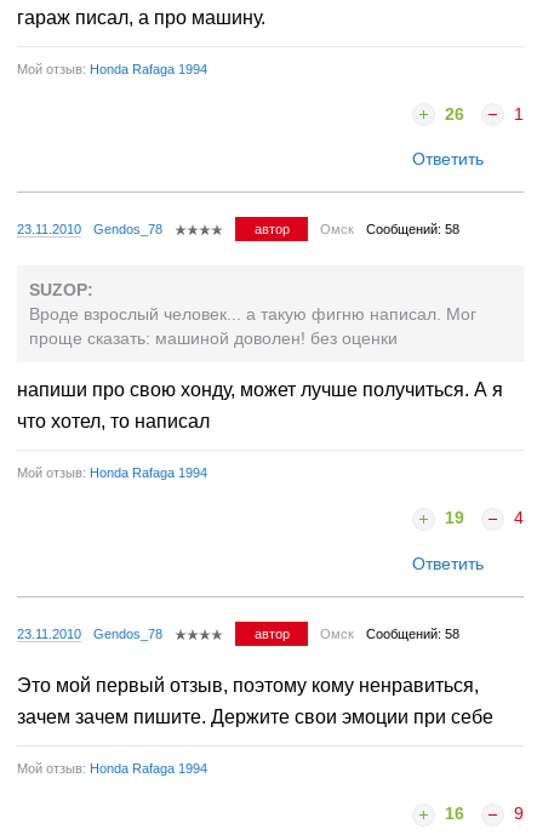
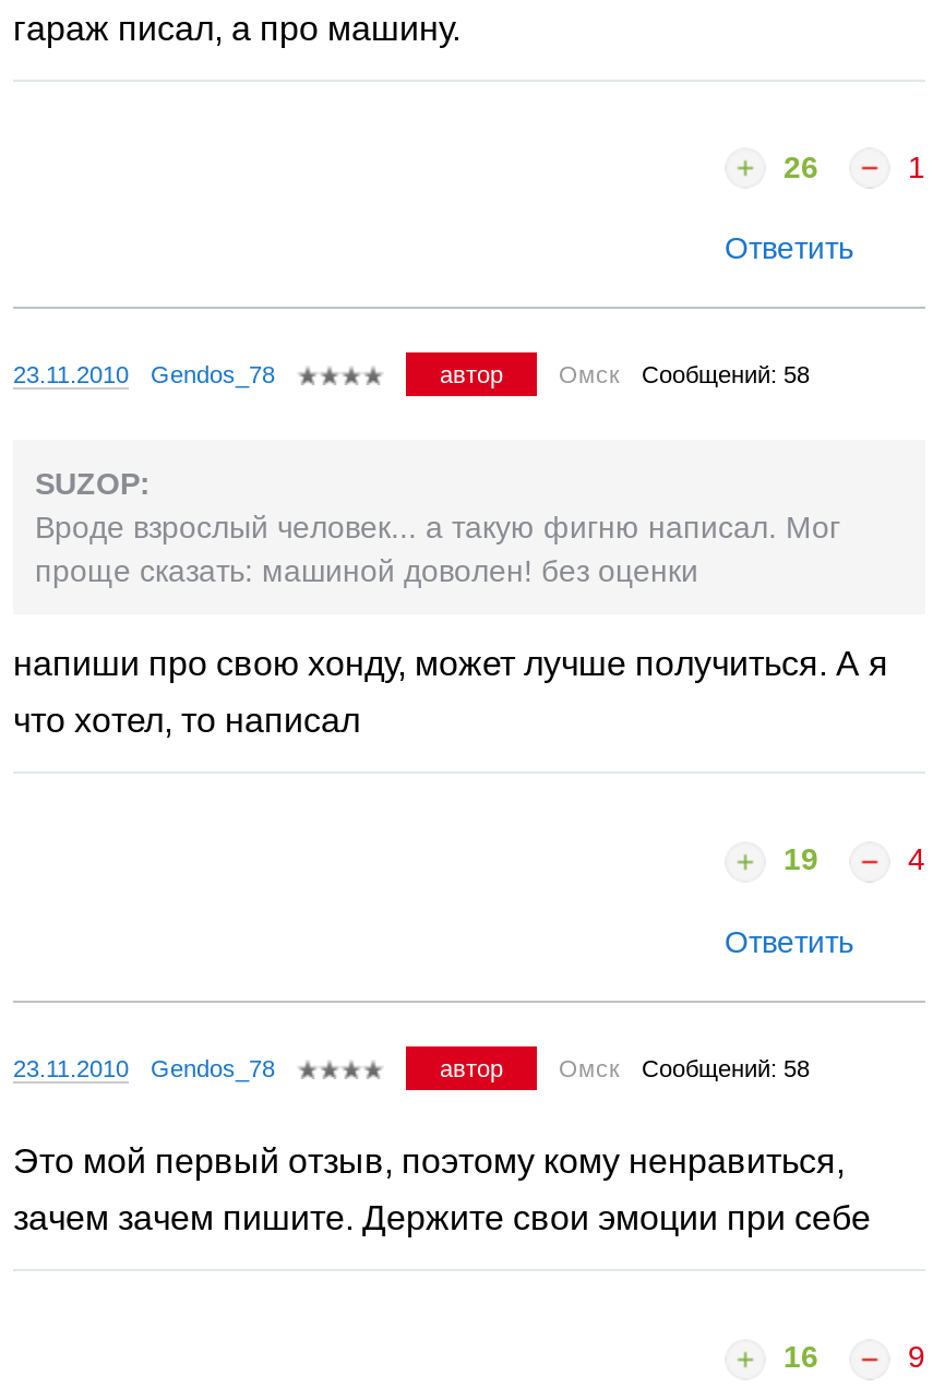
[17,61,207,76] Мой отзыв: Honda Rafaga 1994 -> none
[17,466,207,480] Мой отзыв: Honda Rafaga 1994 -> none
[17,761,207,776] Мой отзыв: Honda Rafaga 1994 -> none

